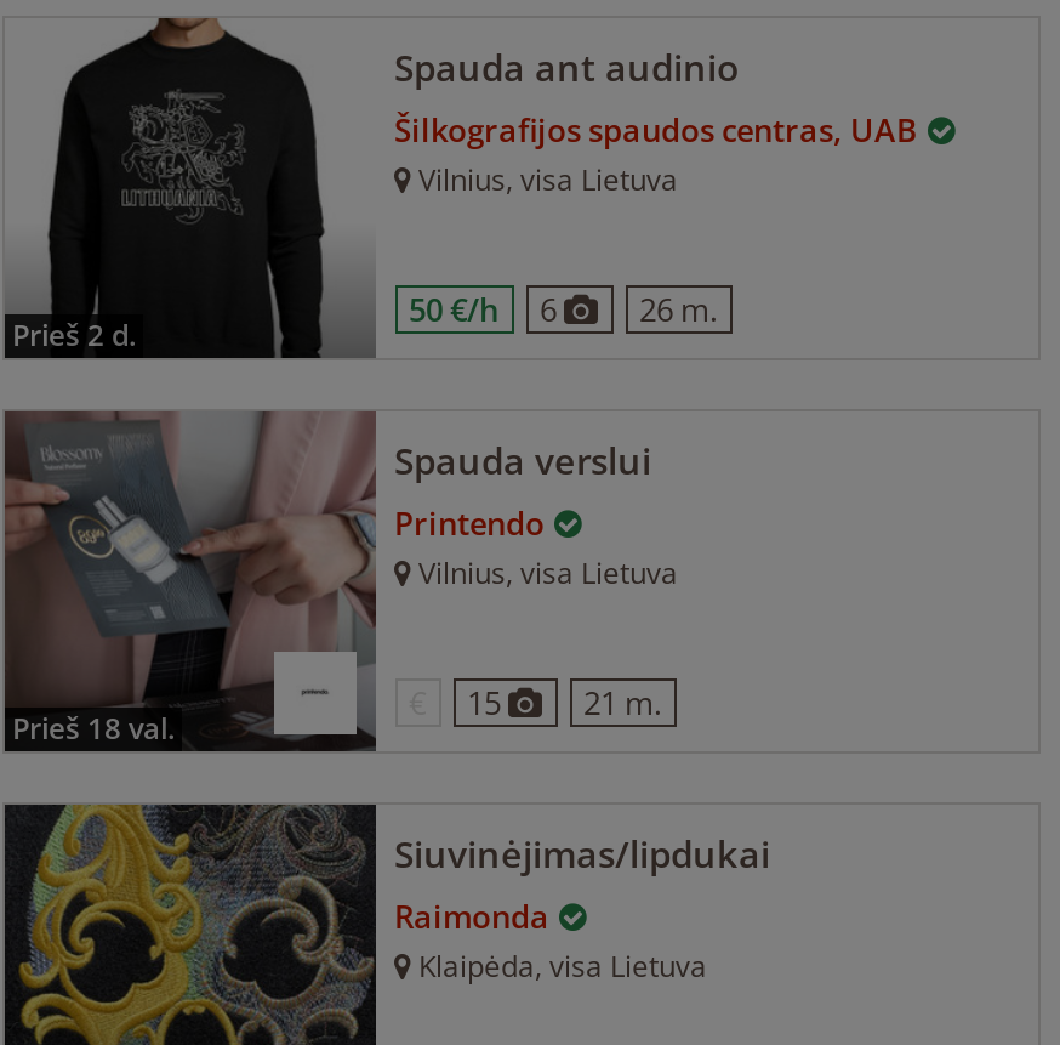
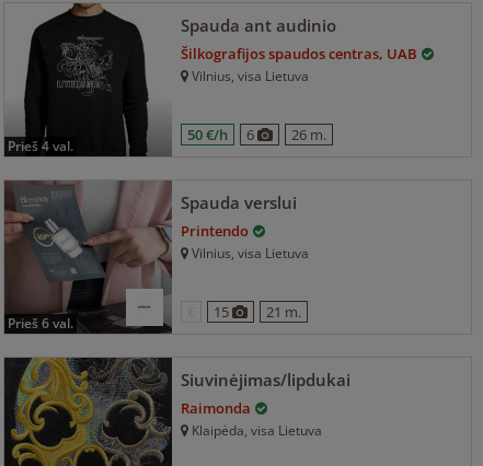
[29,315,136,357] prieš 2 d. -> [15,137,73,156] prieš 4 val.
[29,709,175,750] prieš 18 val. -> [15,314,73,333] prieš 6 val.

